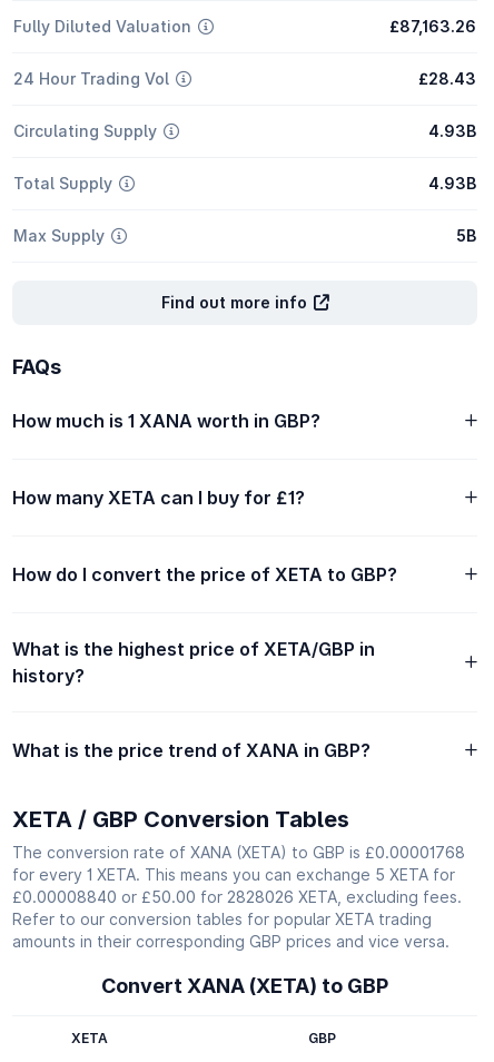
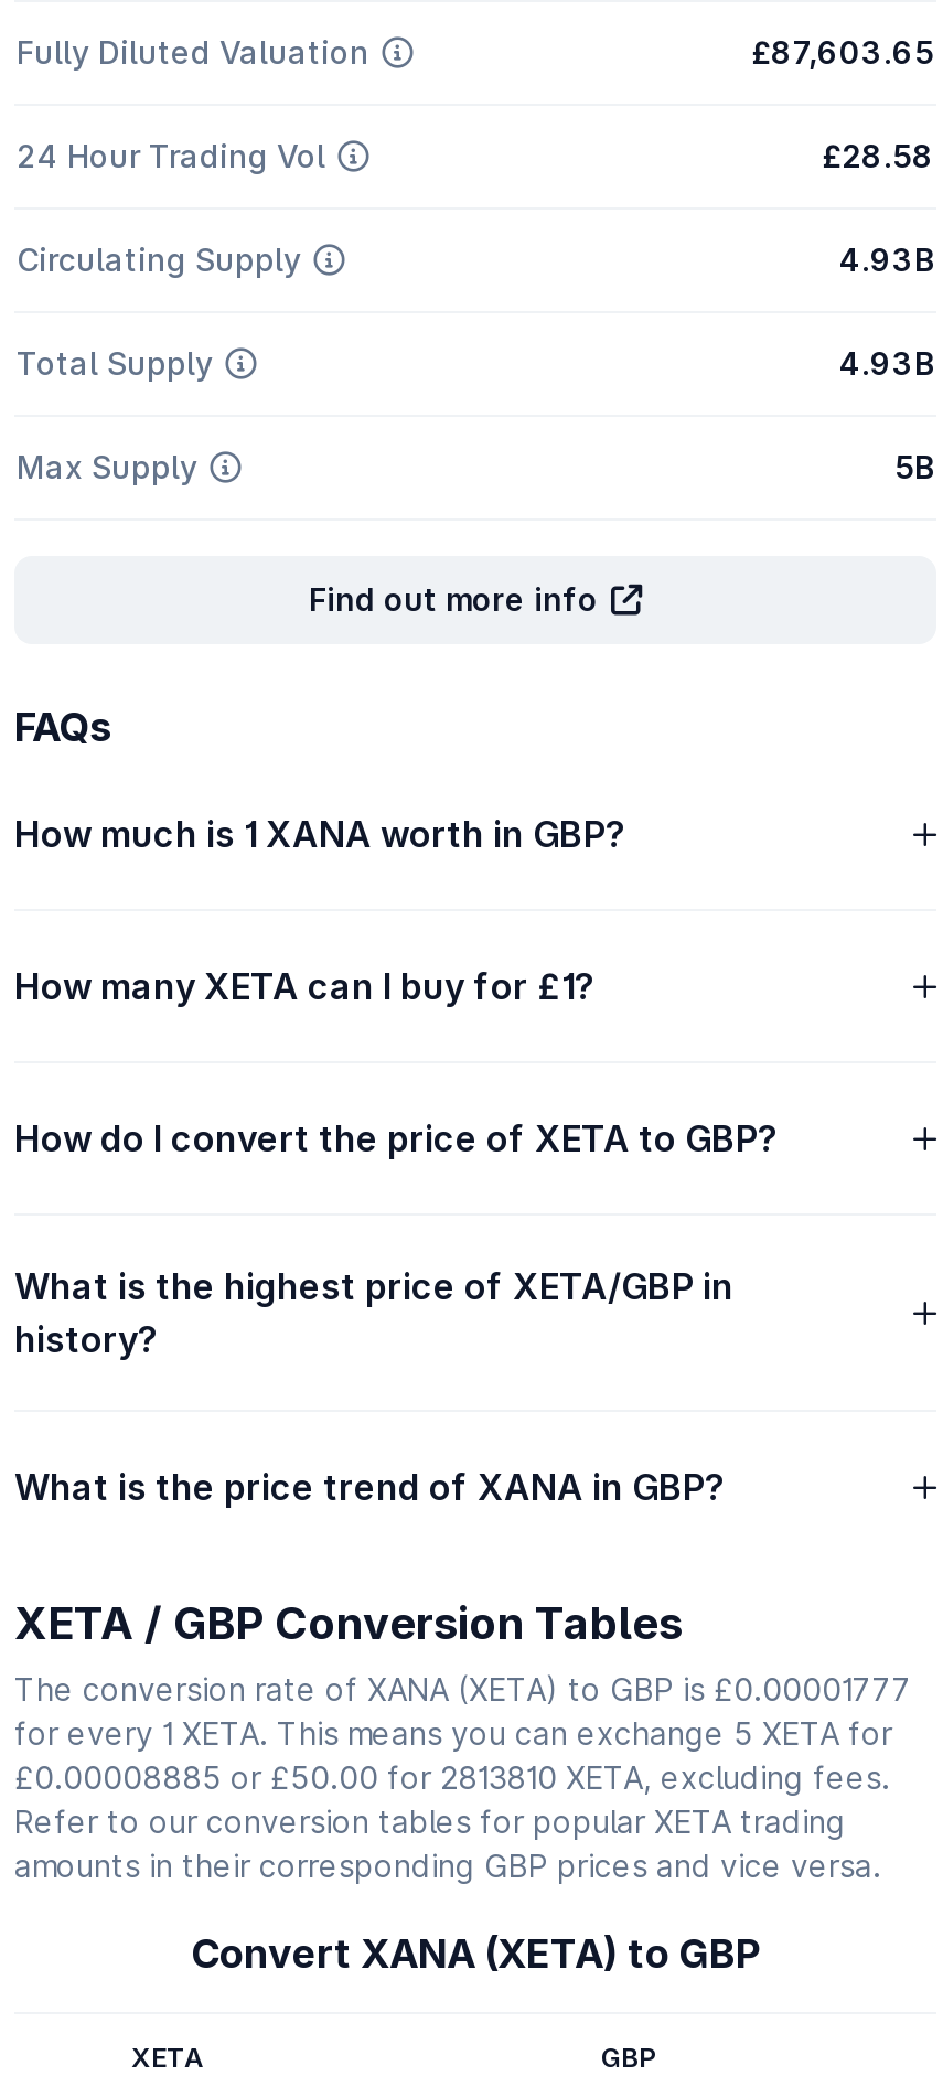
[389,17,476,36] £87,163.26 -> [751,33,934,71] £87,603.65
[418,69,476,88] £28.43 -> [822,137,934,174] £28.58
[12,843,465,862] The conversion rate of XANA (XETA) to GBP is £0.00001768 -> [14,1670,912,1708] The conversion rate of XANA (XETA) to GBP is £0.00001777
[12,887,462,906] £0.00008840 or £50.00 for 2828026 XETA, excluding fees. -> [14,1758,890,1796] £0.00008885 or £50.00 for 2813810 XETA, excluding fees.

